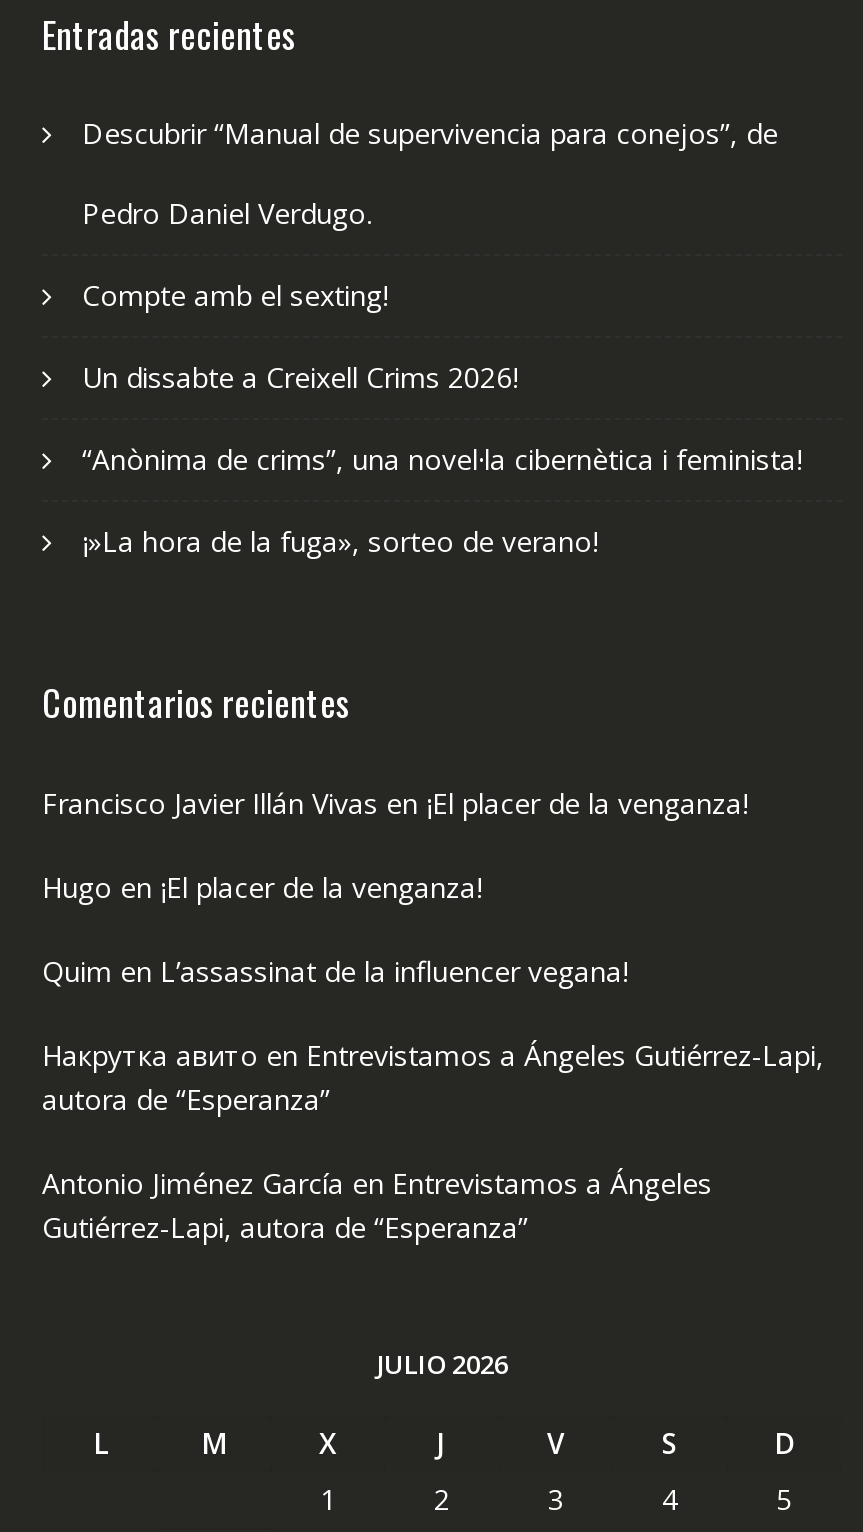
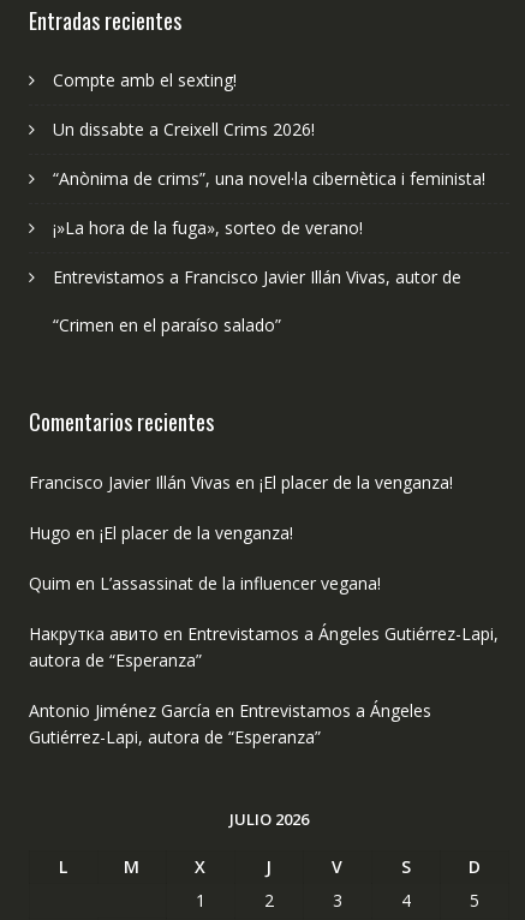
[82,113,778,231] Descubrir “Manual de supervivencia para conejos”, de | Pedro Daniel Verdugo. -> none
moved [82,275,802,559] -> [53,68,485,239]: Compte amb el sexting! | Un dissabte a Creixell Crims 2026! | “Anònima de crims”, una novel·la cibernètica i feminista! | ¡»La hora de la fuga», sorteo de verano!
none -> [53,265,461,336] Entrevistamos a Francisco Javier Illán Vivas, autor de | “Crimen en el paraíso salado”

